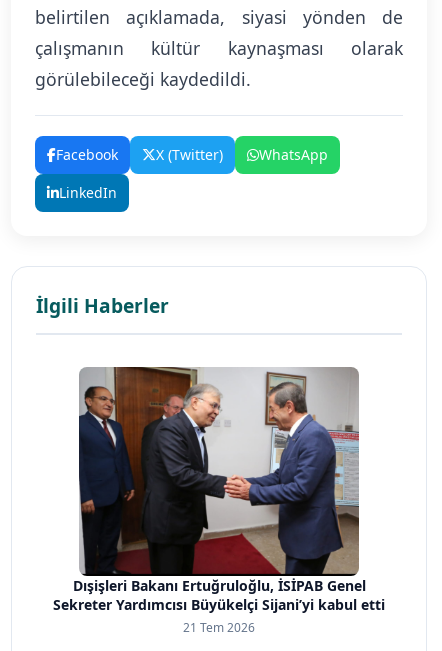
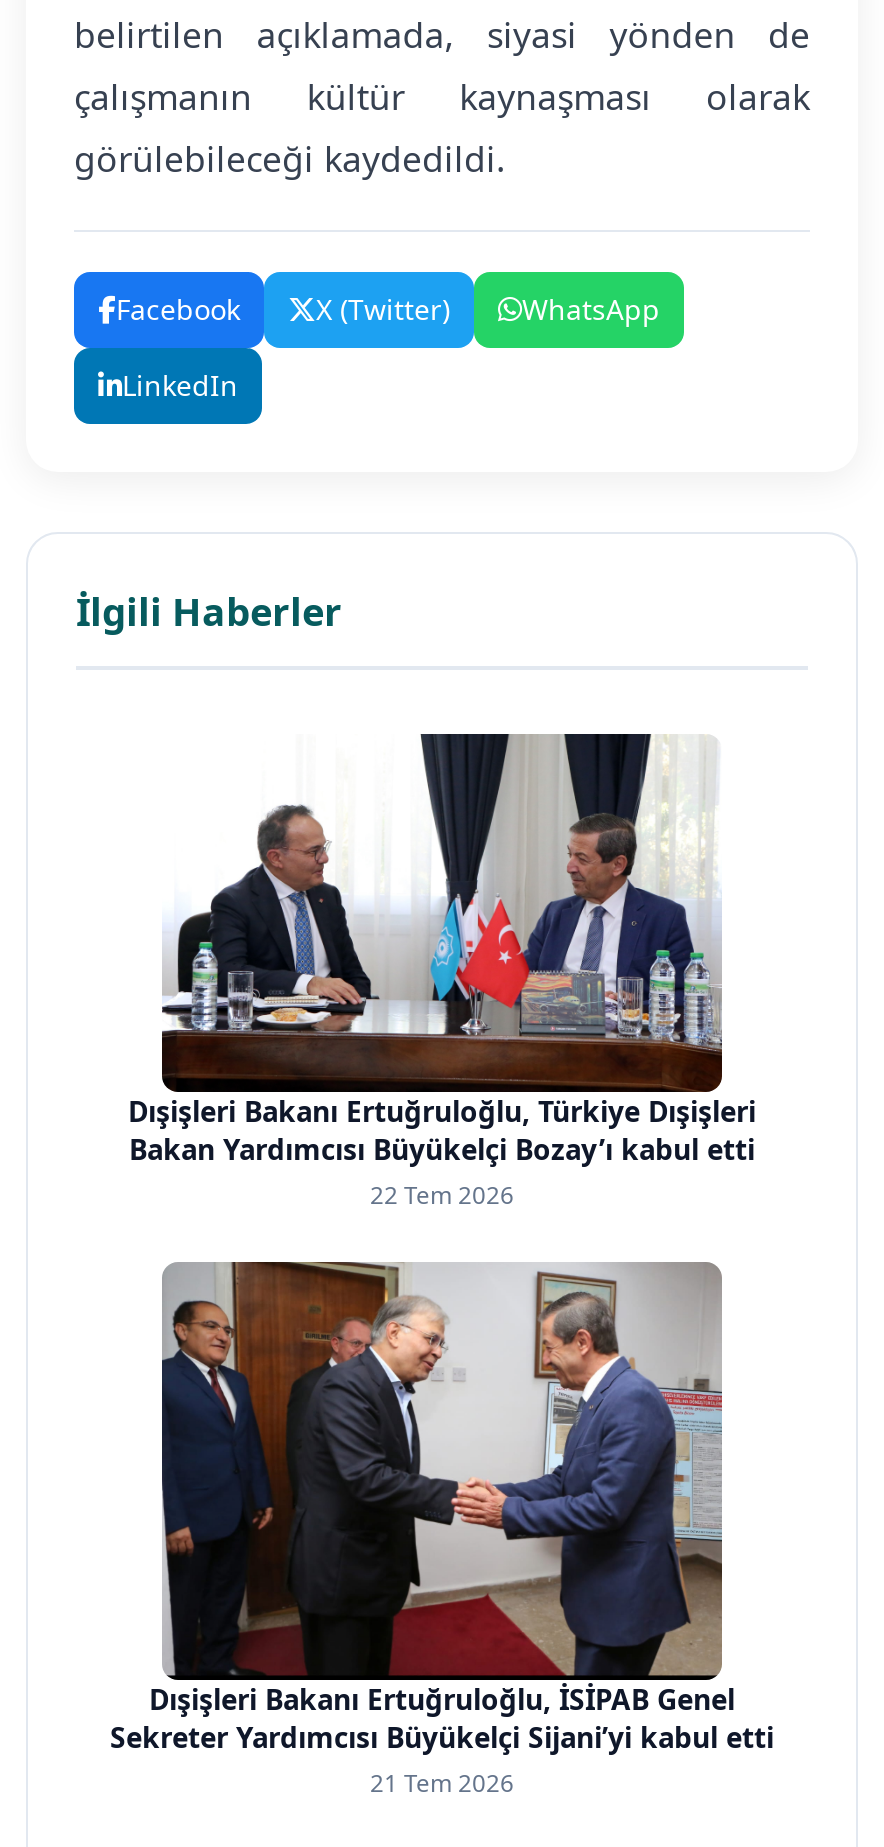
none -> [128,732,756,1211] [image] | Dışişleri Bakanı Ertuğruloğlu, Türkiye Dışişleri | Bakan Yardımcısı Büyükelçi Bozay’ı kabul etti | 22 Tem 2026

